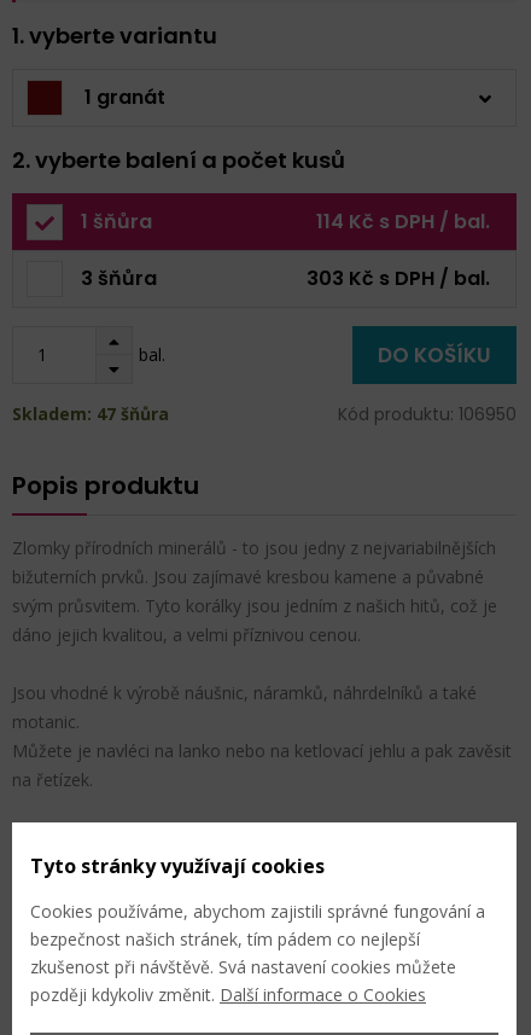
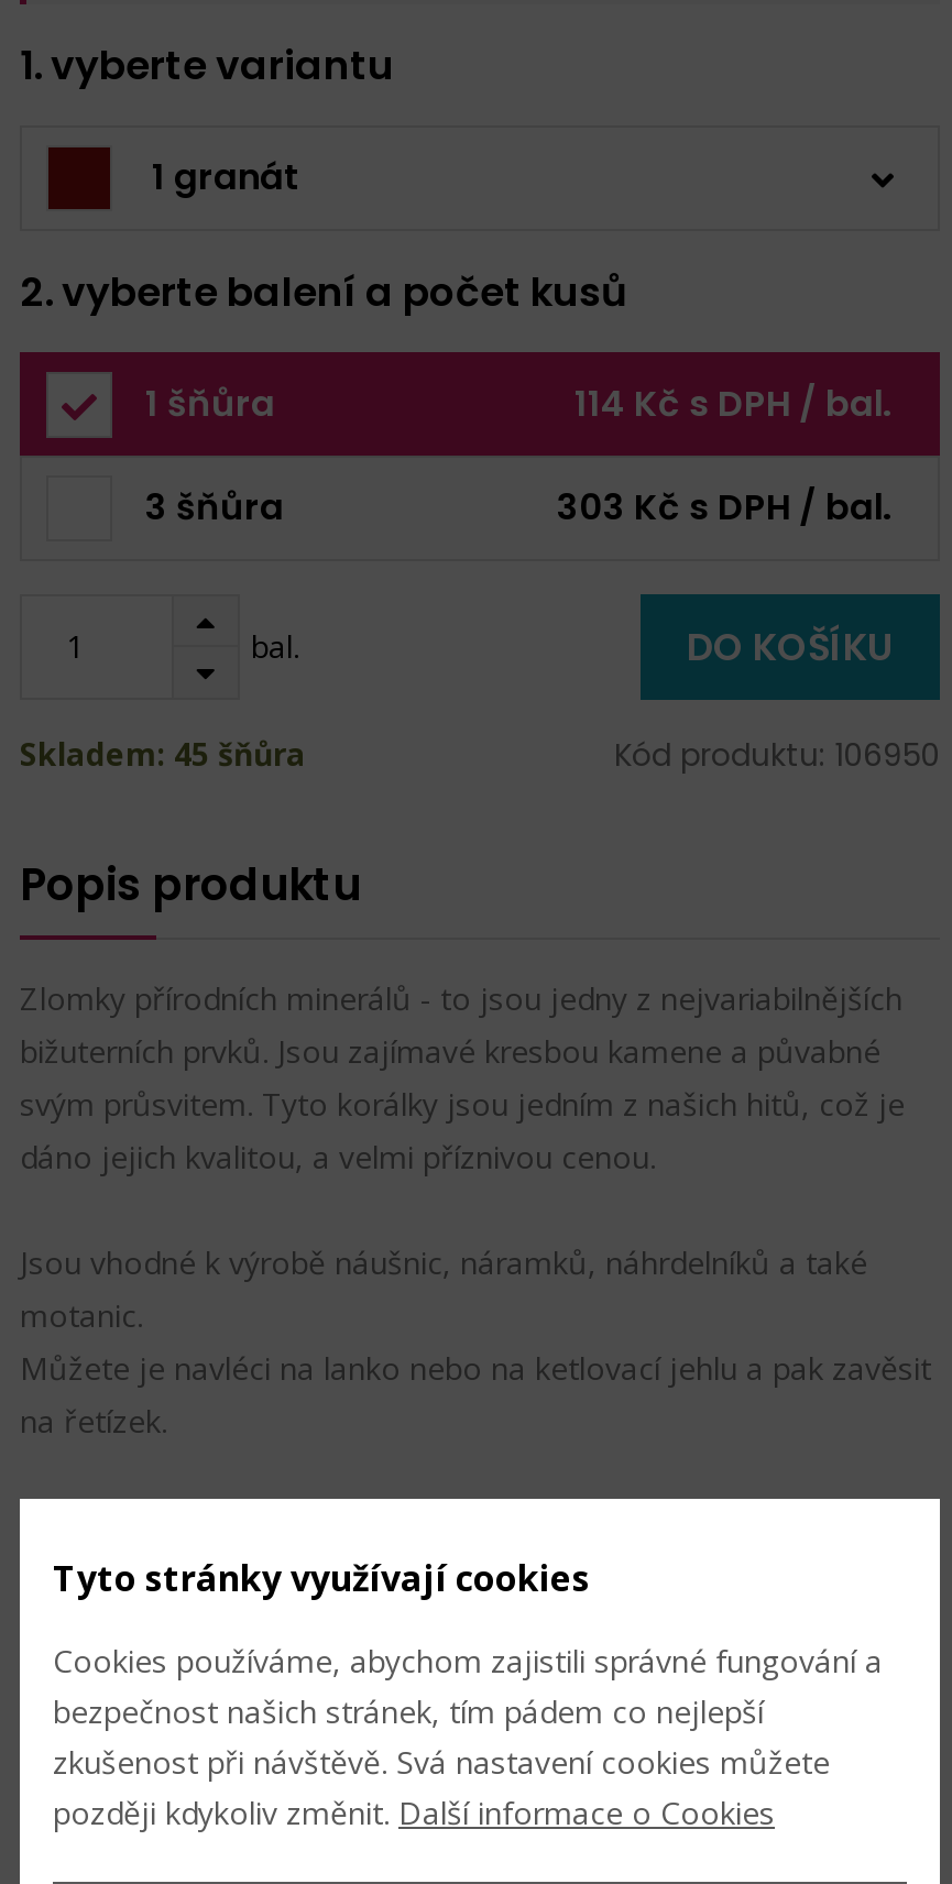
[12,402,169,425] Skladem: 47 šňůra -> [20,733,306,775] Skladem: 45 šňůra

